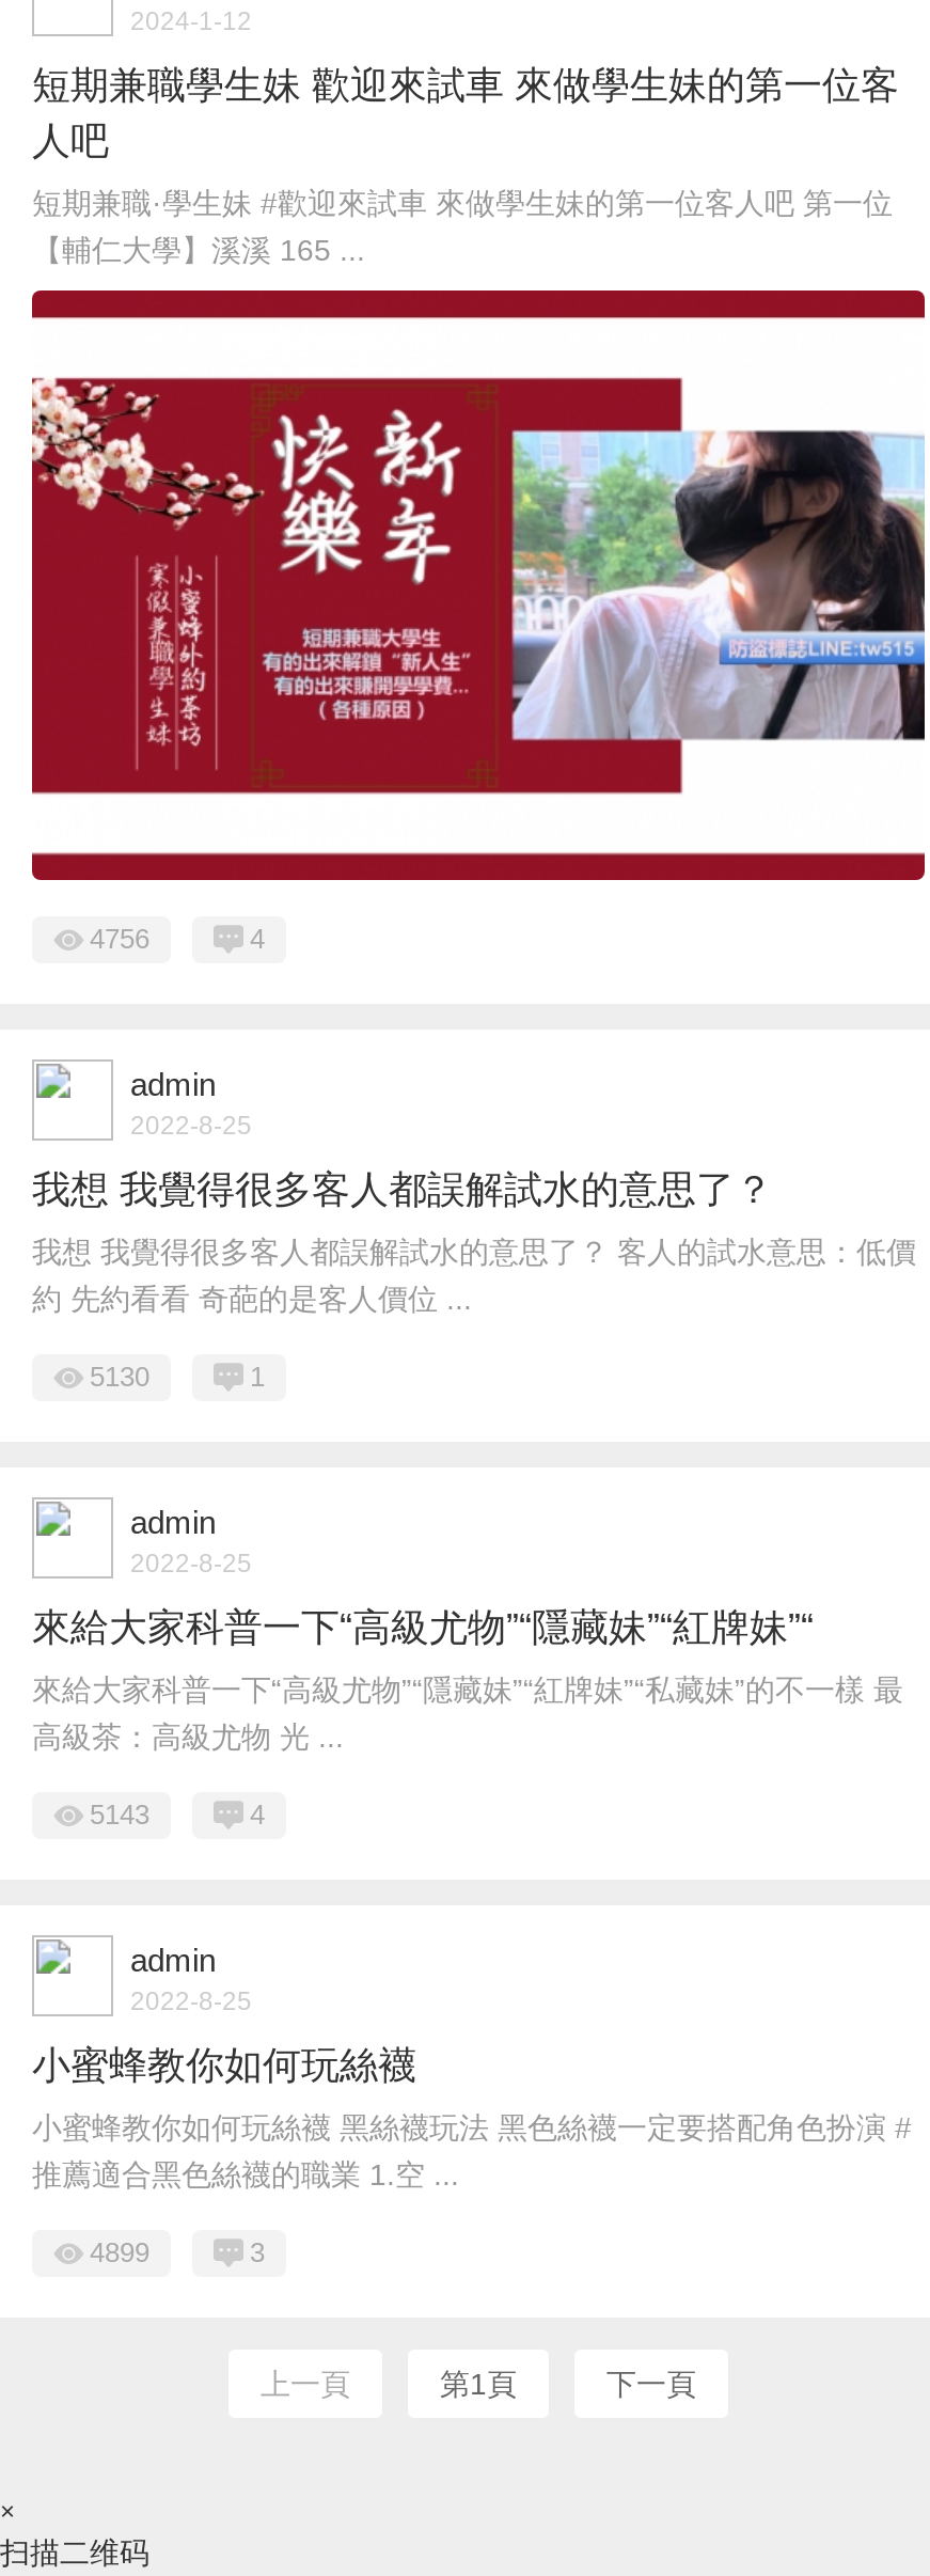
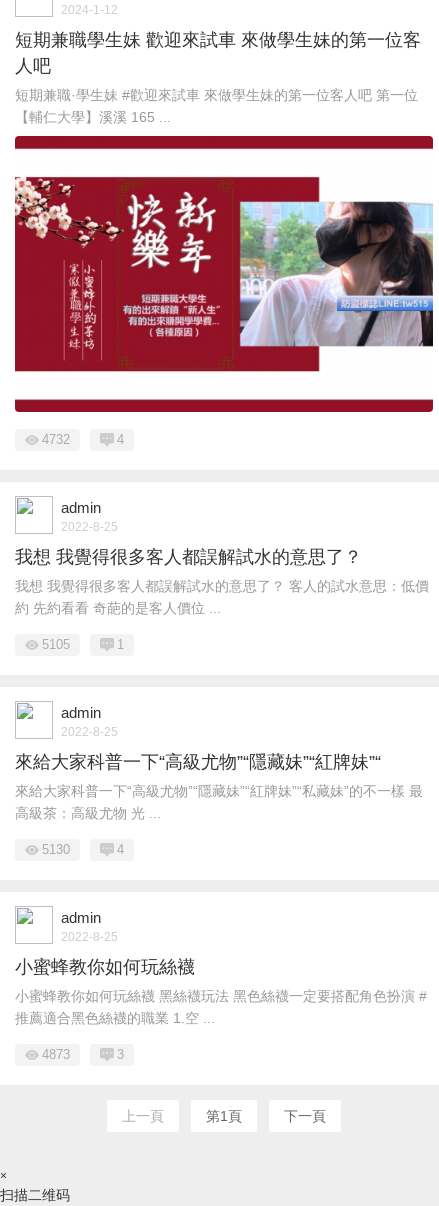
[90,923,149,955] 4756 -> [42,432,70,447] 4732
[90,1361,149,1393] 5130 -> [42,637,70,652] 5105
[90,1799,149,1831] 5143 -> [42,842,70,857] 5130
[90,2237,149,2269] 4899 -> [42,1047,70,1062] 4873

